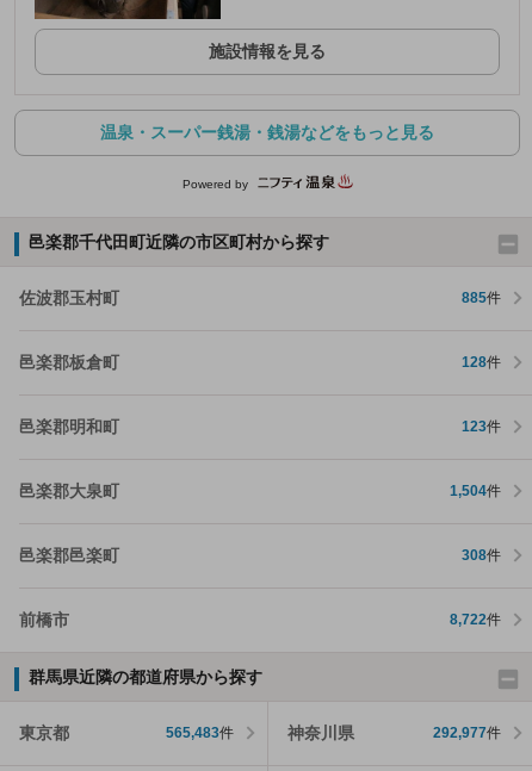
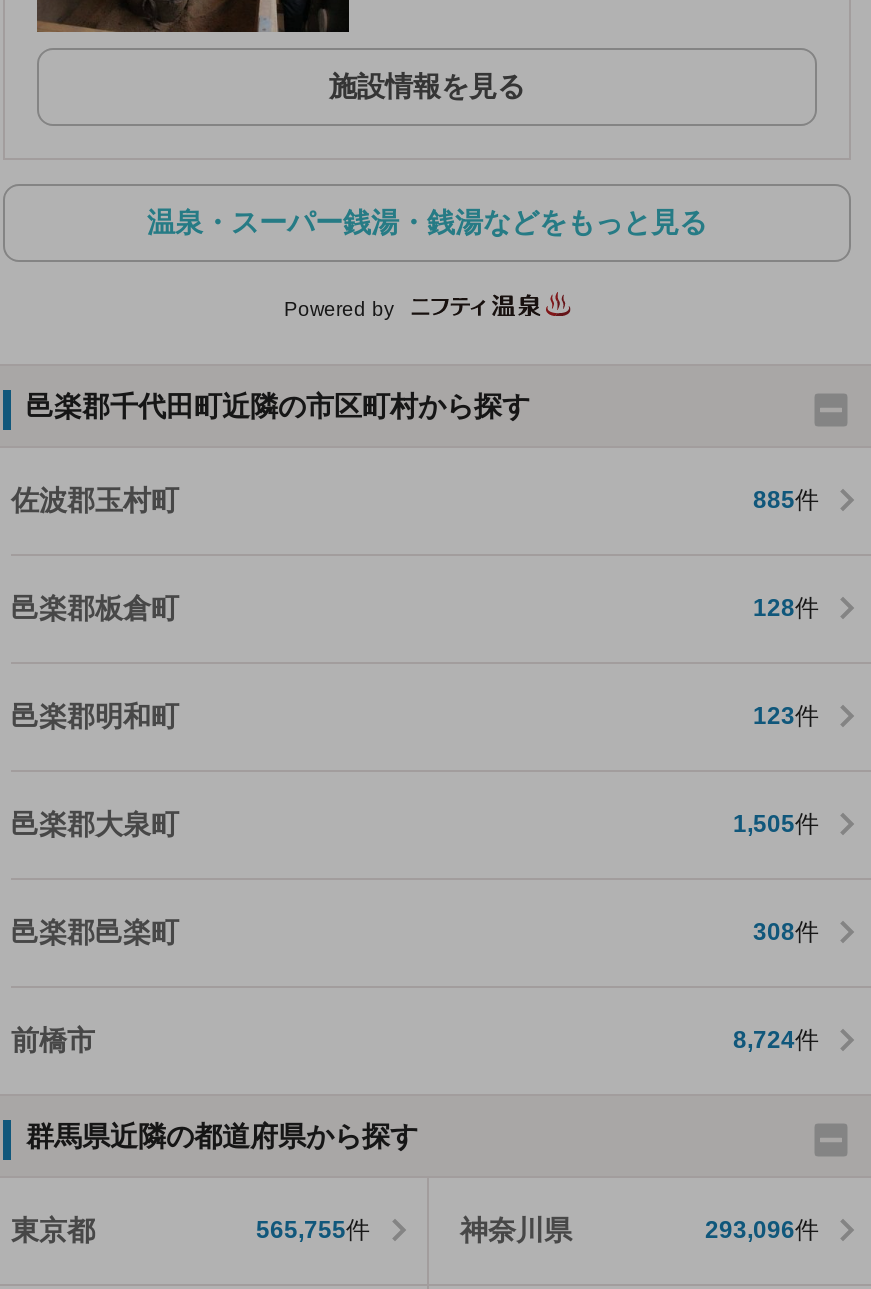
[450,483,501,499] 1,504件 -> [733,810,819,838] 1,505件
[450,611,501,628] 8,722件 -> [733,1026,819,1054] 8,724件
[165,725,233,741] 565,483件 -> [256,1216,370,1244] 565,755件
[433,725,501,741] 292,977件 -> [705,1216,819,1244] 293,096件

